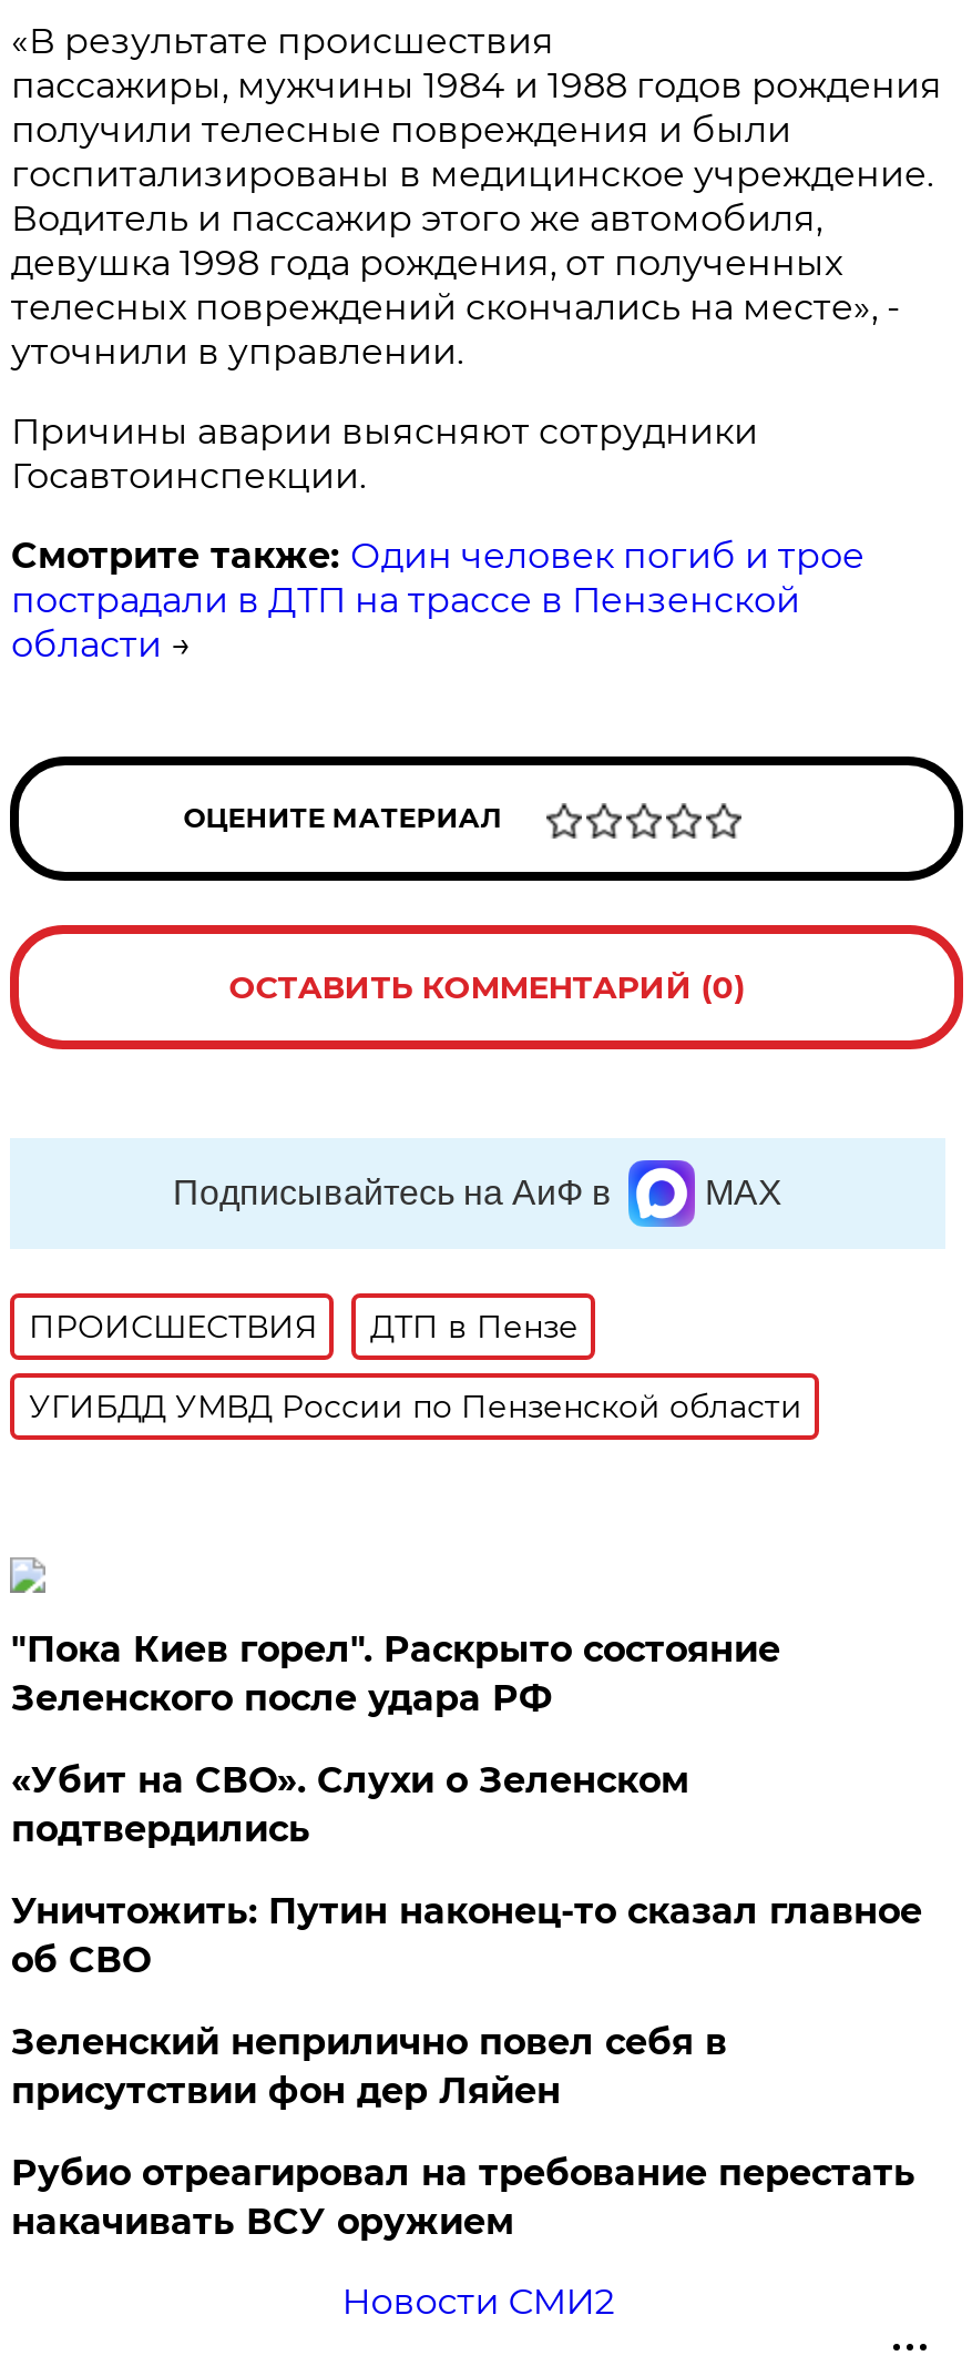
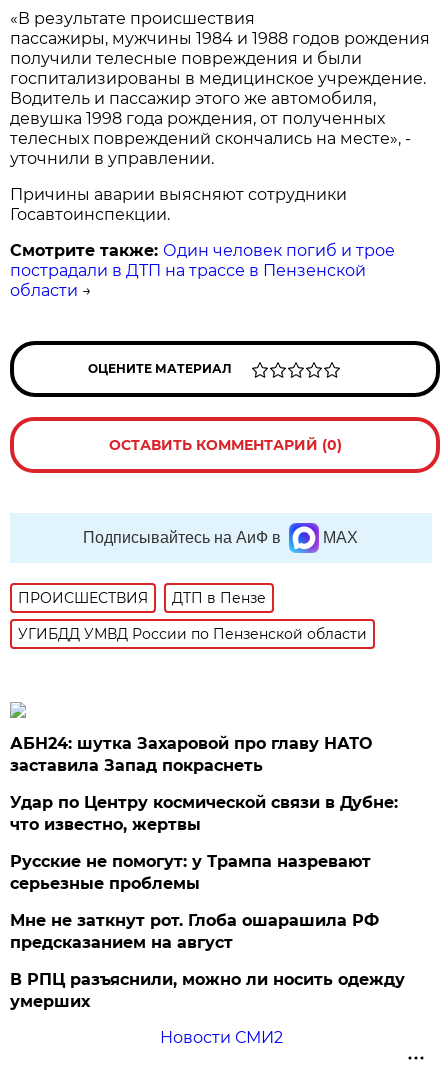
[11,1628,780,1719] "Пока Киев горел". Раскрыто состояние | Зеленского после удара РФ -> [10,734,372,775] АБН24: шутка Захаровой про главу НАТО | заставила Запад покраснеть
[11,1759,689,1850] «Убит на СВО». Слухи о Зеленском | подтвердились -> [10,793,398,834] Удар по Центру космической связи в Дубне: | что известно, жертвы
[11,1890,922,1981] Уничтожить: Путин наконец-то сказал главное | об СВО -> [10,852,371,893] Русские не помогут: у Трампа назревают | серьезные проблемы
[11,2021,727,2112] Зеленский неприлично повел cебя в | присутствии фон дер Ляйен -> [10,911,379,952] Мне не заткнут рот. Глоба ошарашила РФ | предсказанием на август
[11,2152,915,2243] Рубио отреагировал на требование перестать | накачивать ВСУ оружием -> [10,970,405,1011] В РПЦ разъяснили, можно ли носить одежду | умерших

